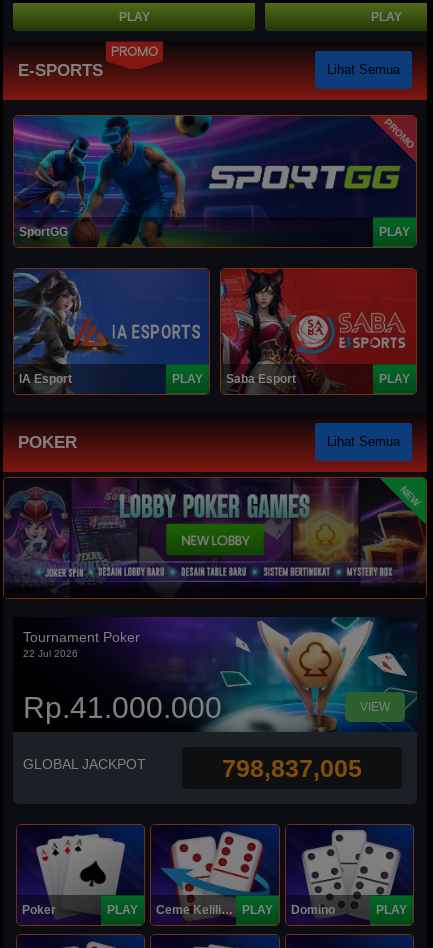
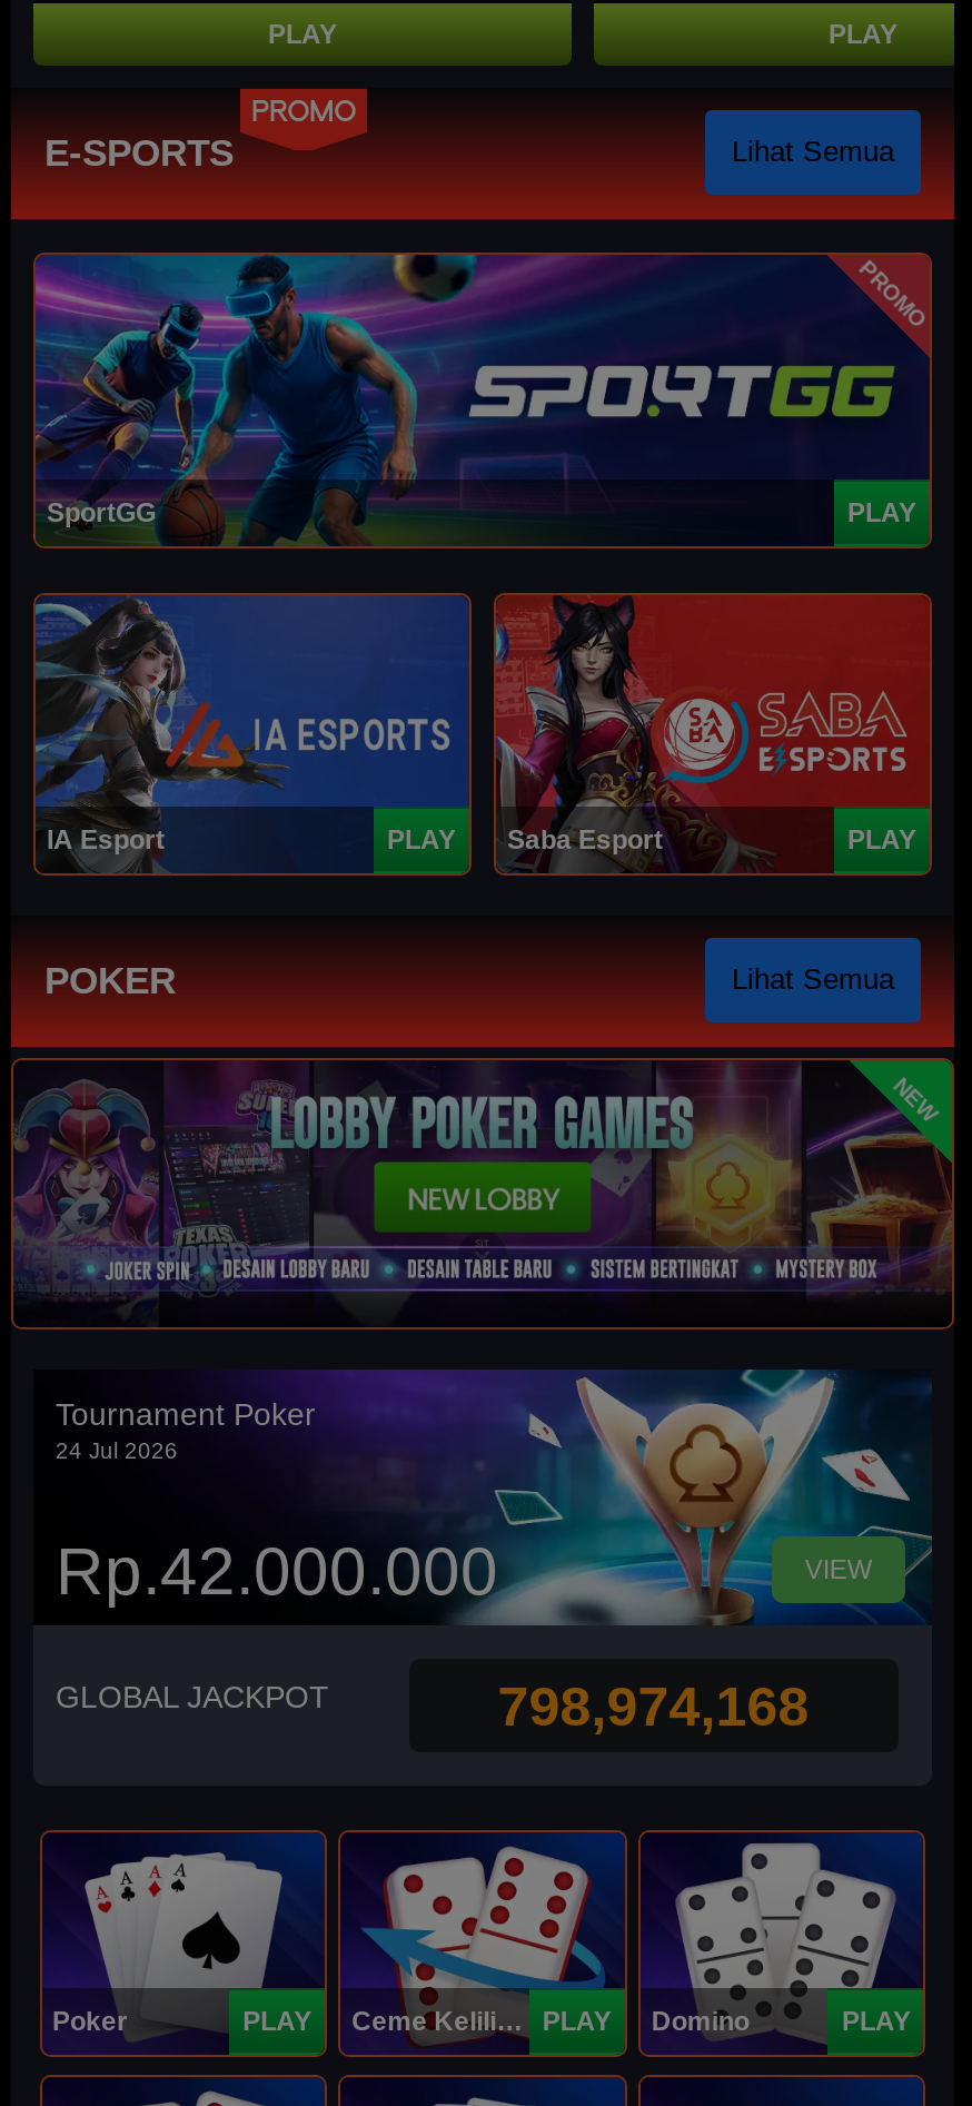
[23,648,78,659] 22 Jul 2026 -> [56,1438,178,1463] 24 Jul 2026
[23,691,222,724] Rp.41.000.000 -> [56,1535,498,1608] Rp.42.000.000
[222,753,362,781] 798,837,005 -> [498,1673,809,1736] 798,974,168

